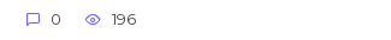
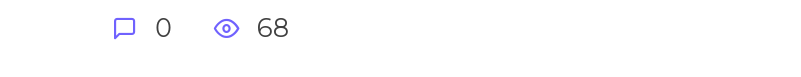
[112,11,136,29] 196 -> [257,14,291,44] 68

